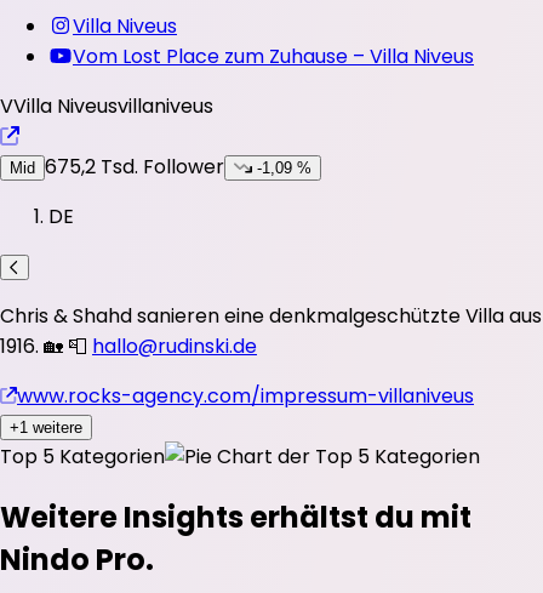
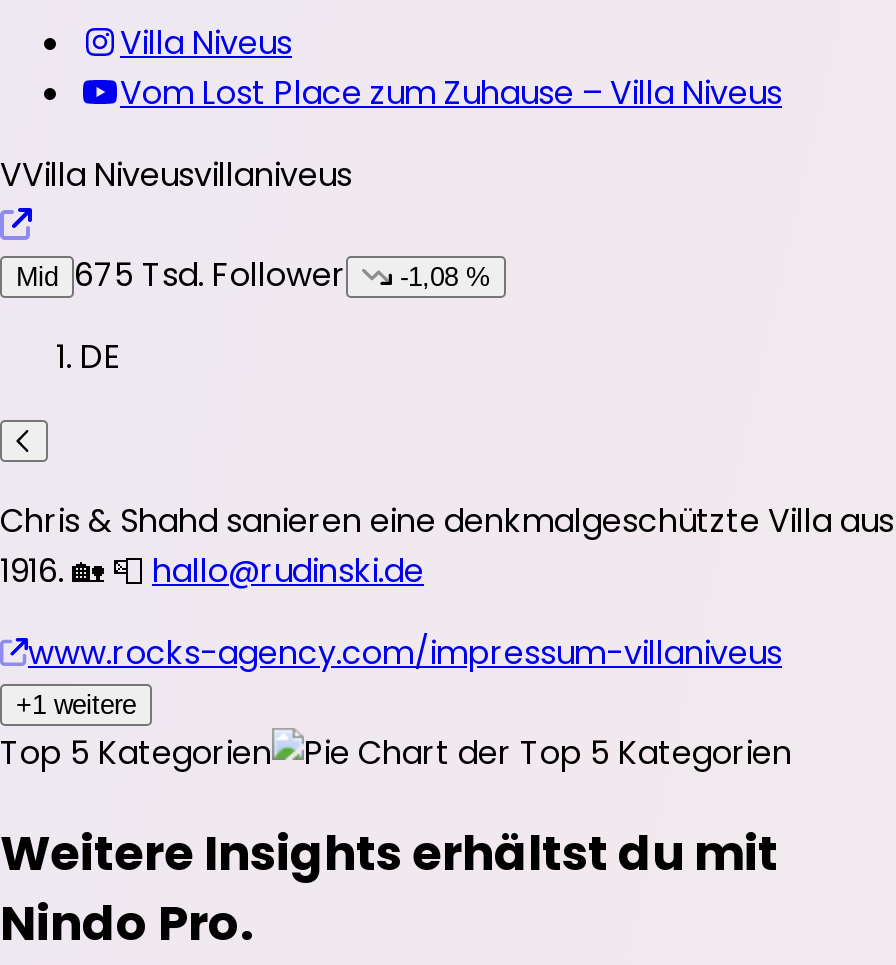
[10,153,224,181] Mid 675,2 Tsd. Follower -> [16,252,346,298] Mid 675 Tsd. Follower
[257,159,311,177] -1,09 % -> [400,262,490,292] -1,08 %

